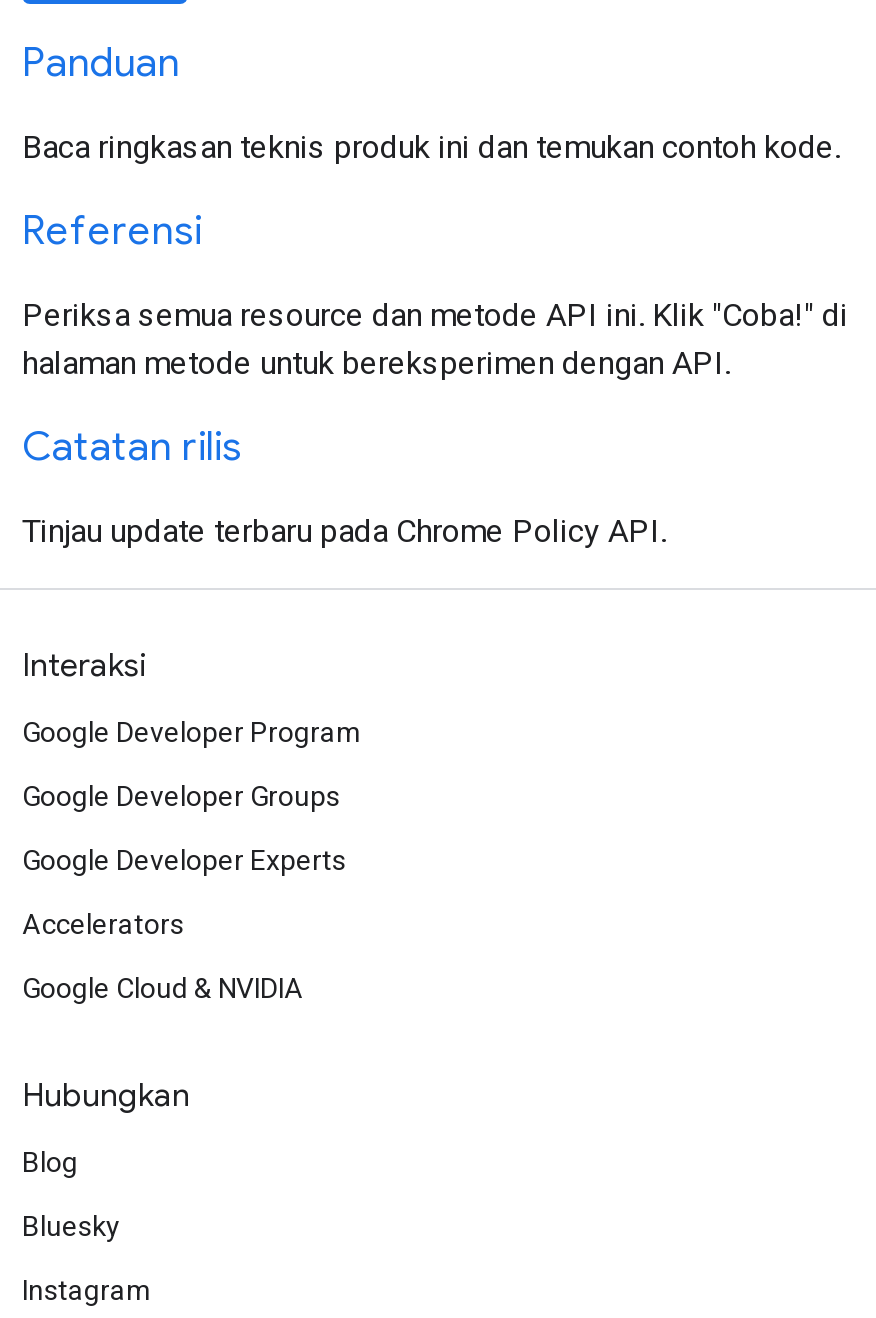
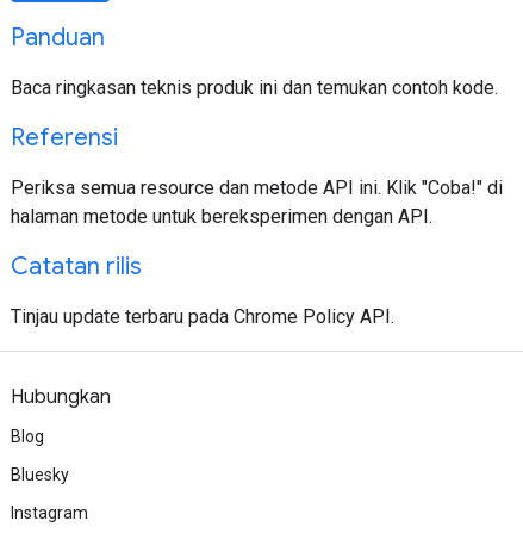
[22,647,362,1005] Interaksi | Google Developer Program | Google Developer Groups | Google Developer Experts | Accelerators | Google Cloud & NVIDIA -> none

